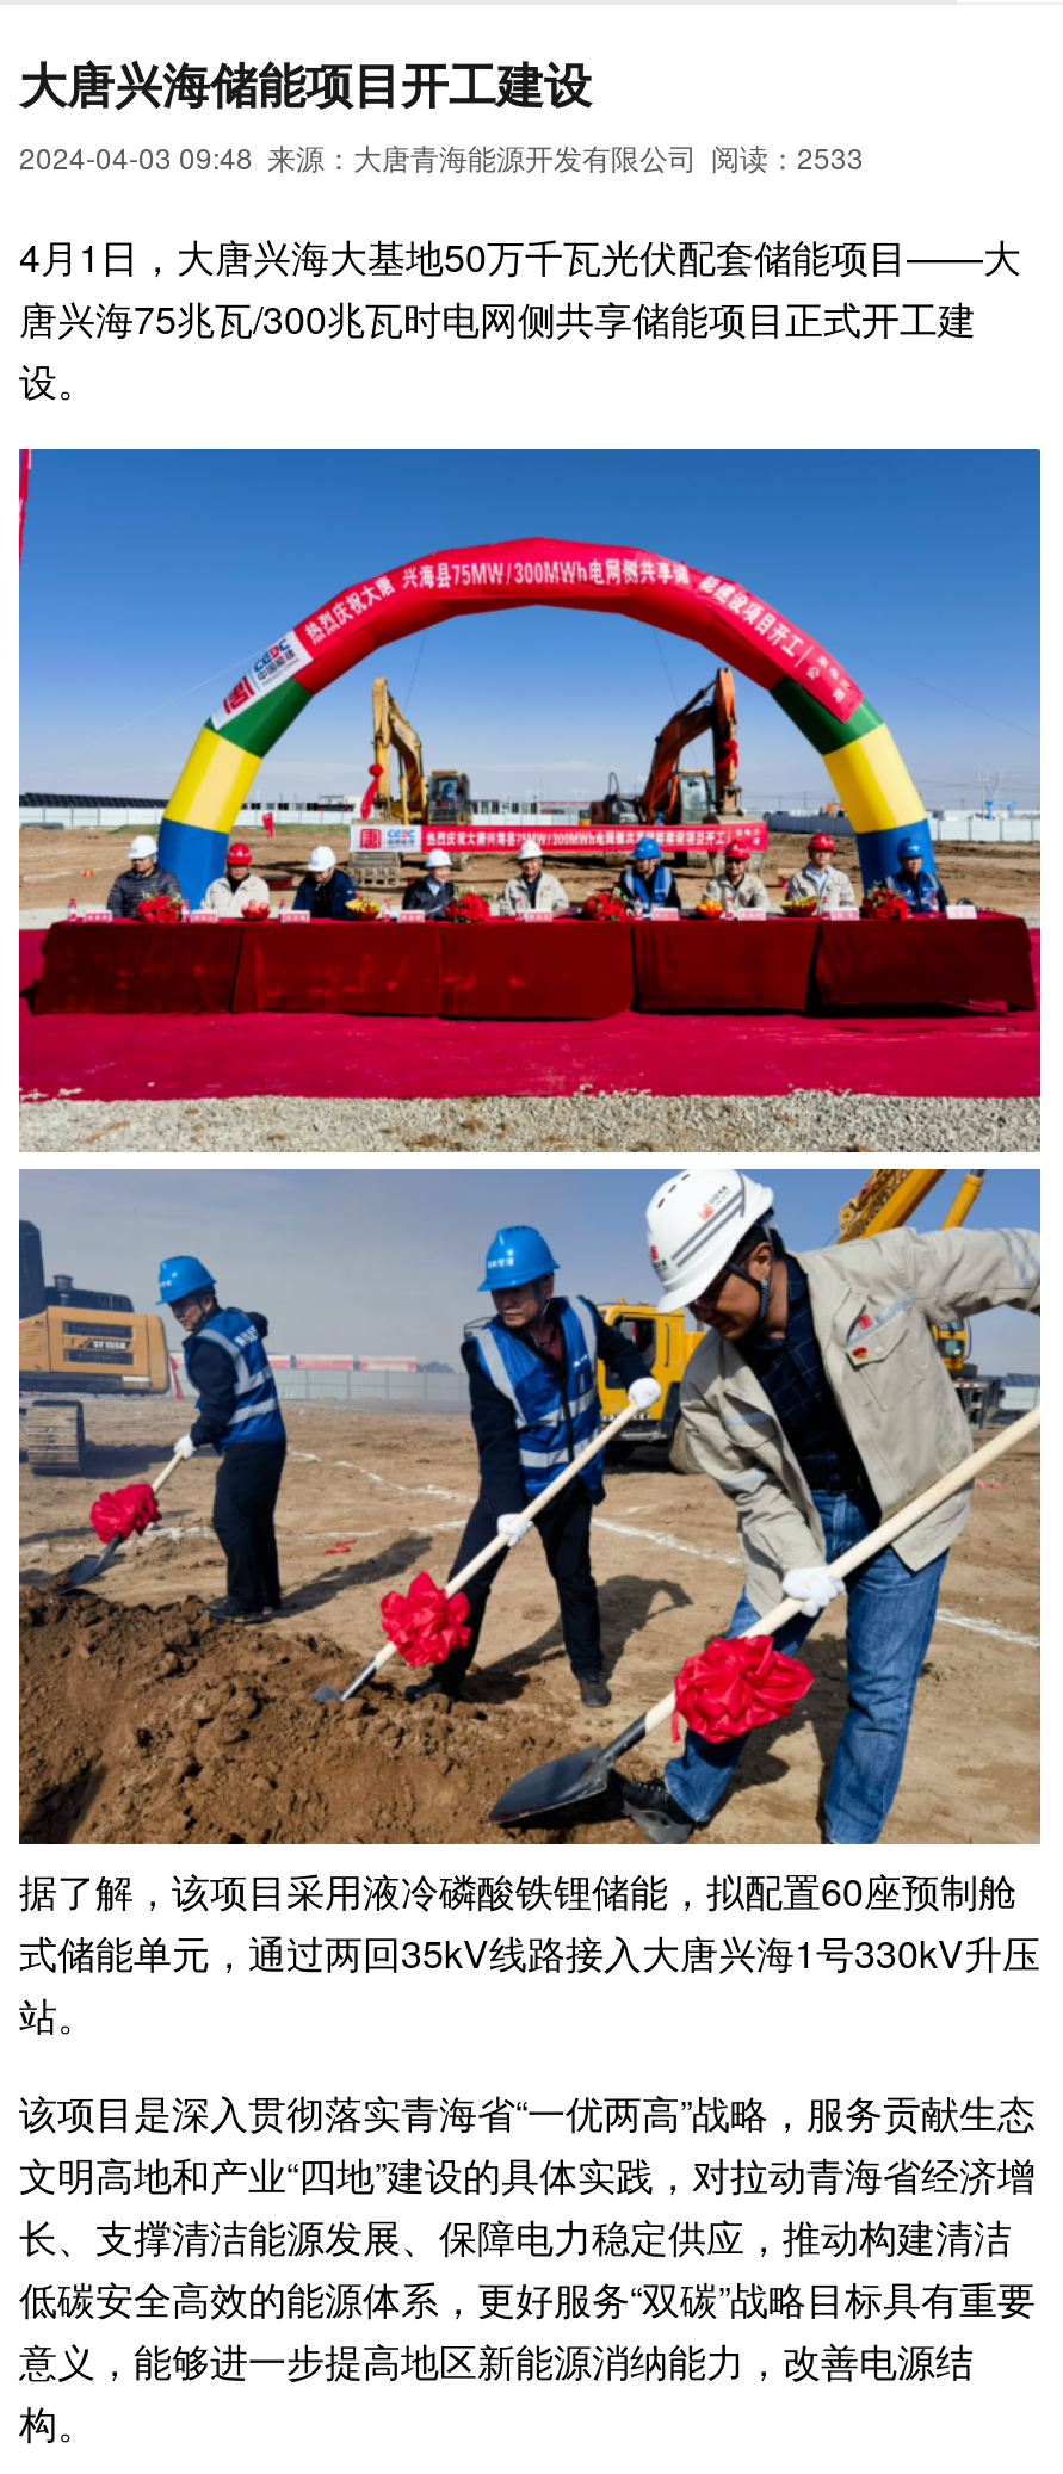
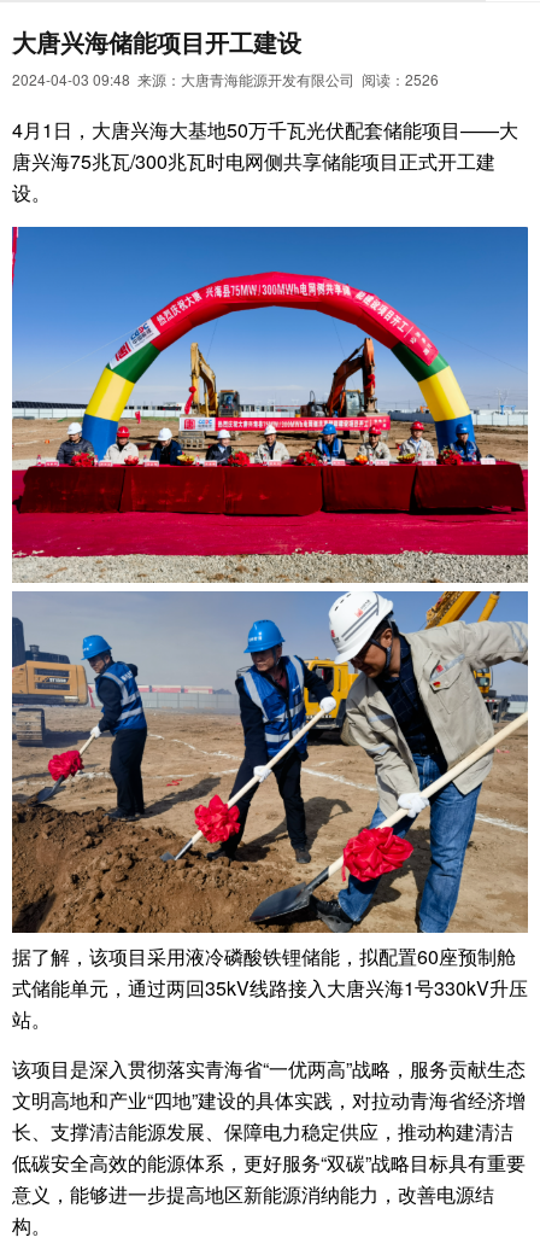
[19,136,864,177] 2024-04-03 09:48 来源：大唐青海能源开发有限公司 阅读：2533 -> [12,69,439,89] 2024-04-03 09:48 来源：大唐青海能源开发有限公司 阅读：2526

